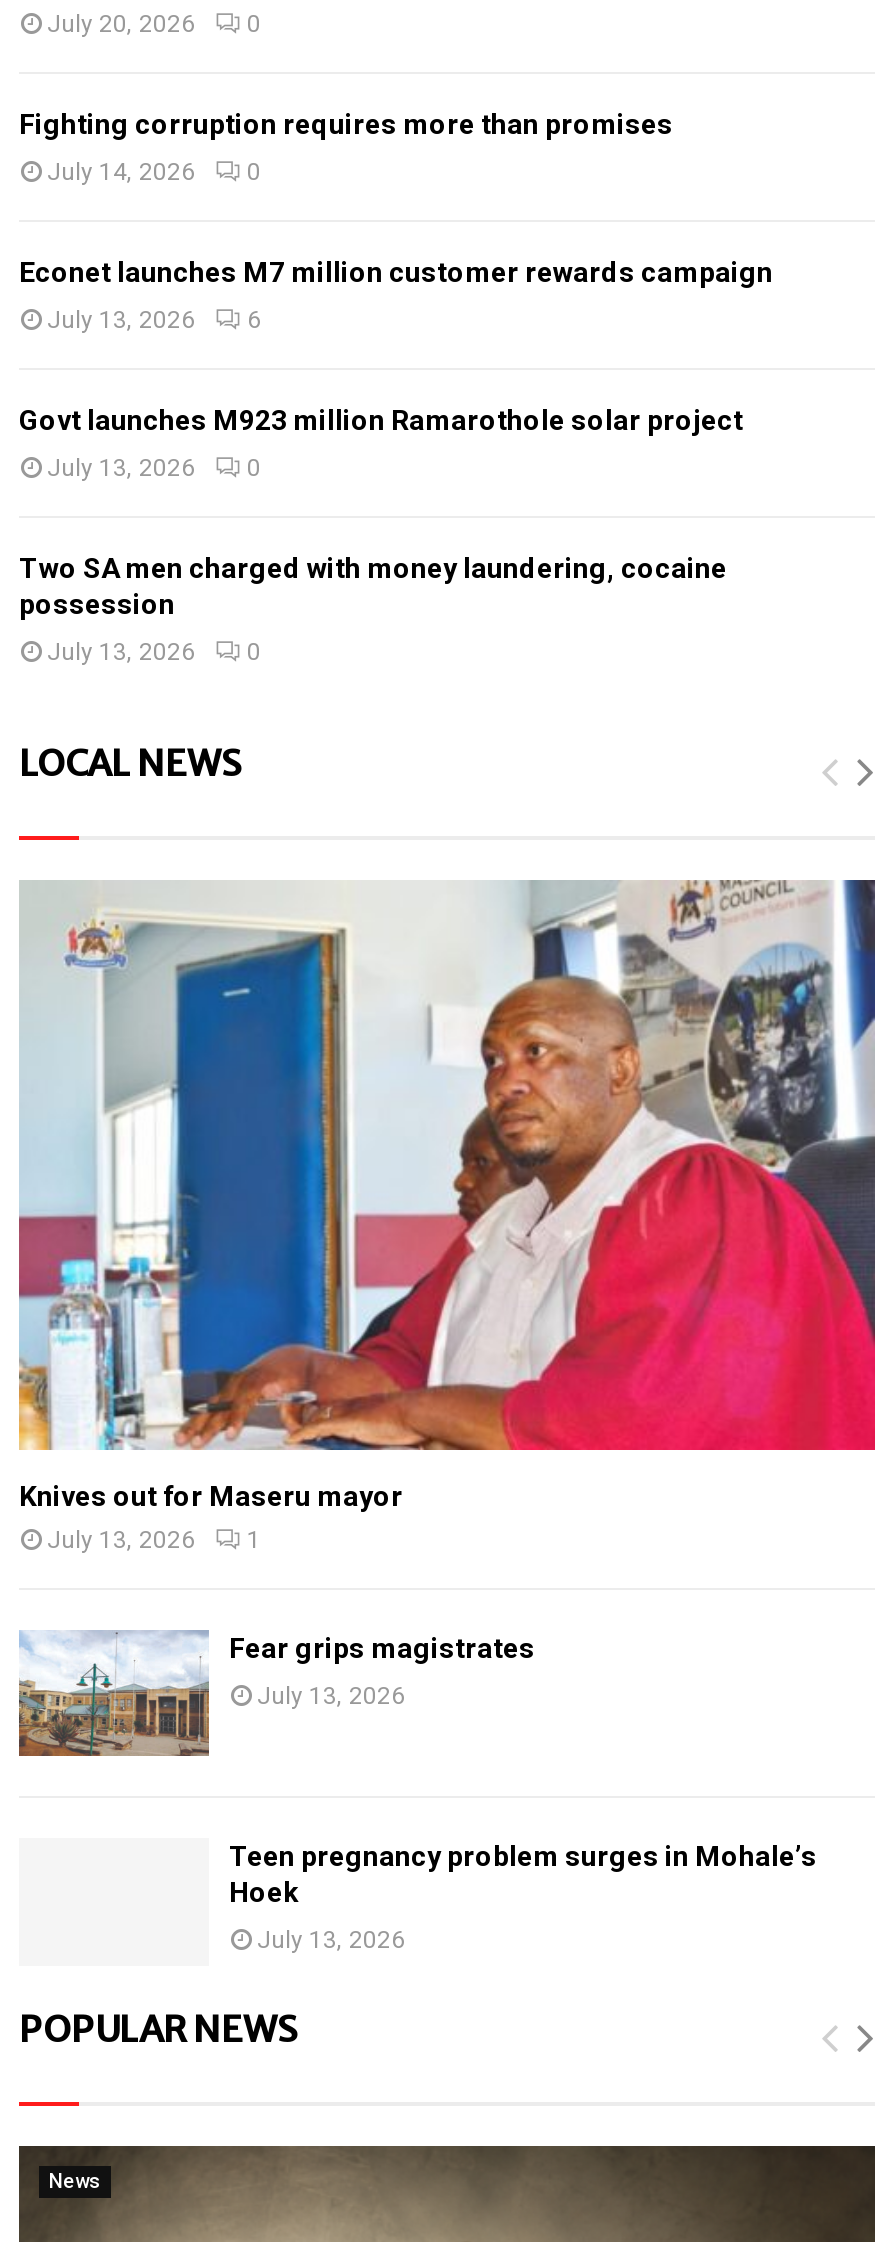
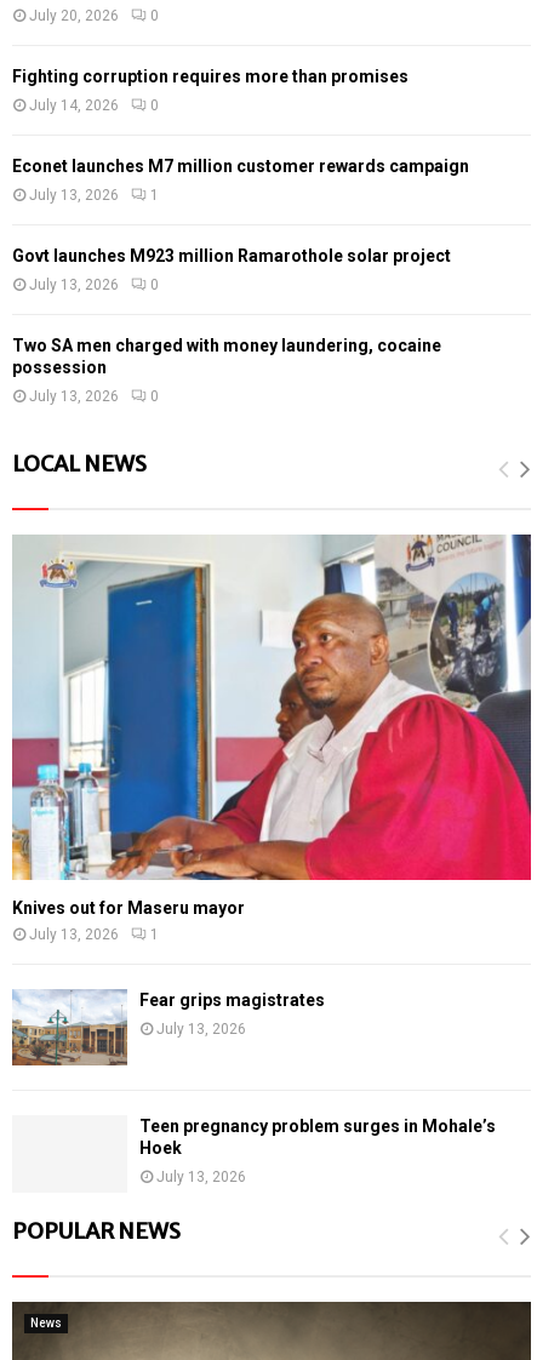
[47,305,261,333] July 13, 2026 6 -> [29,186,159,203] July 13, 2026 1

